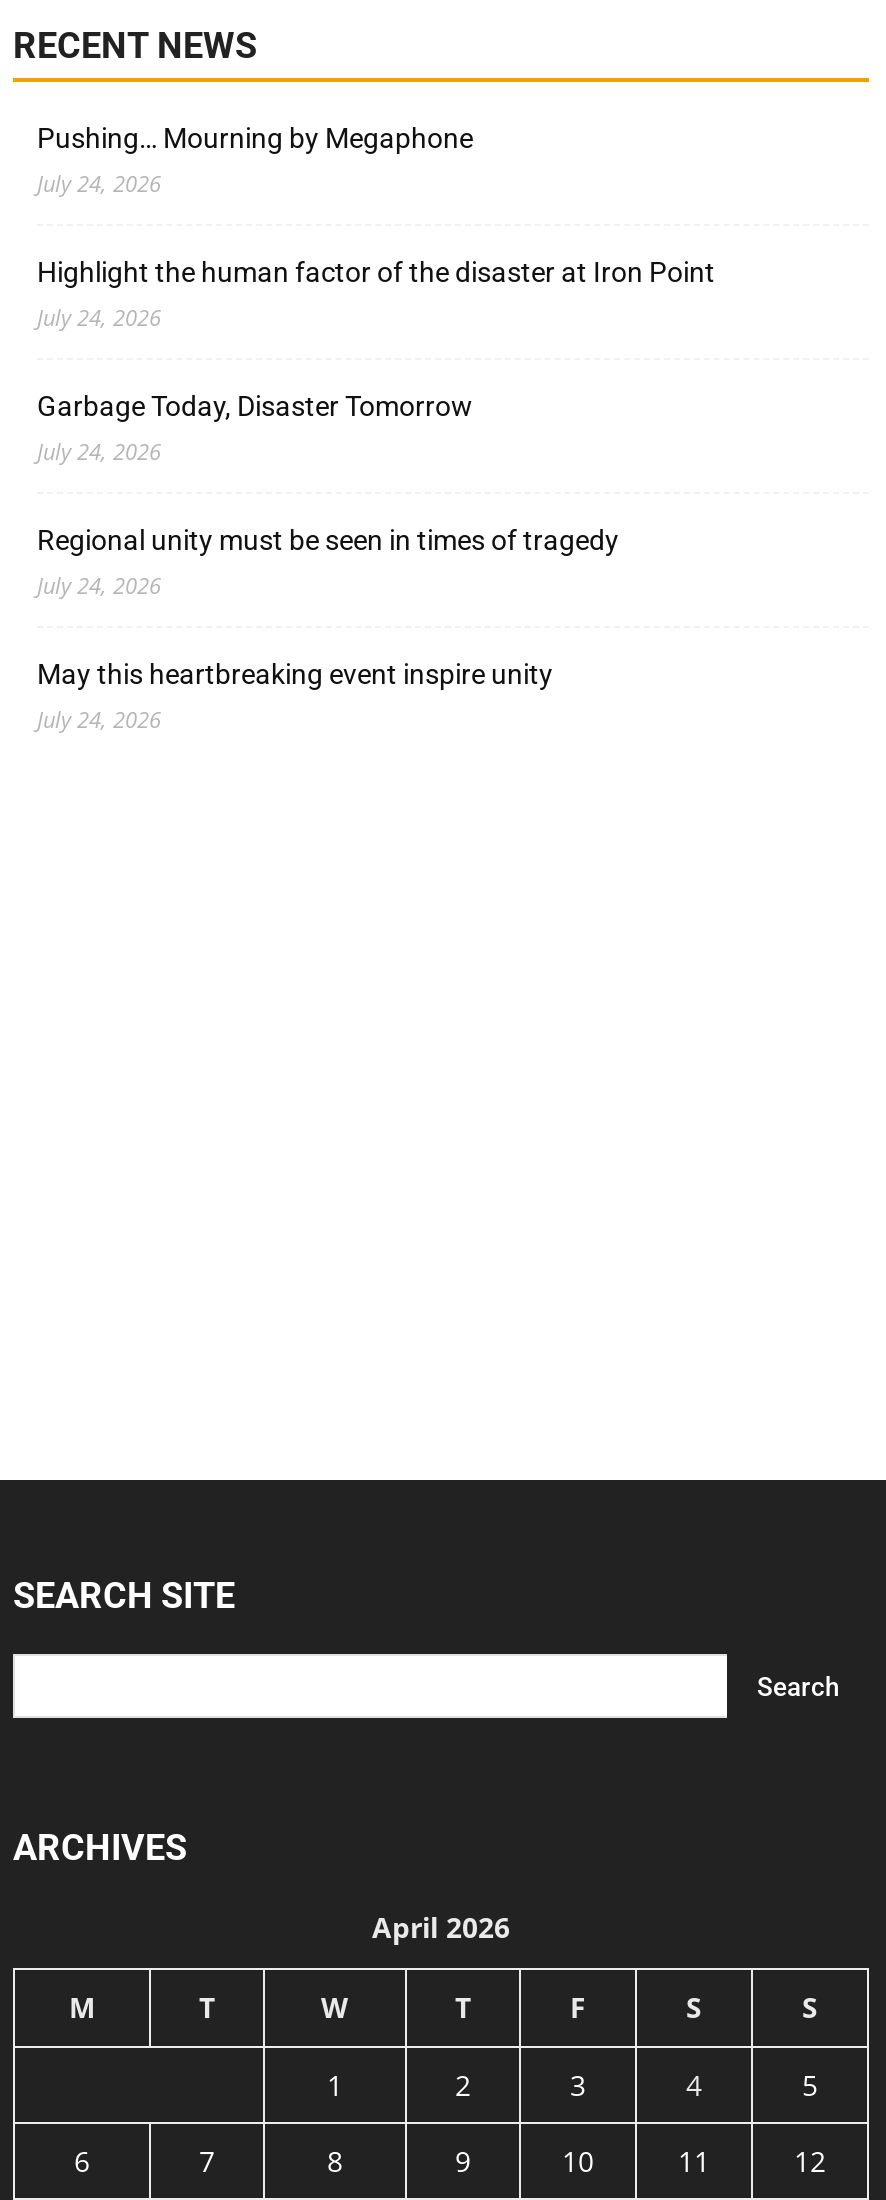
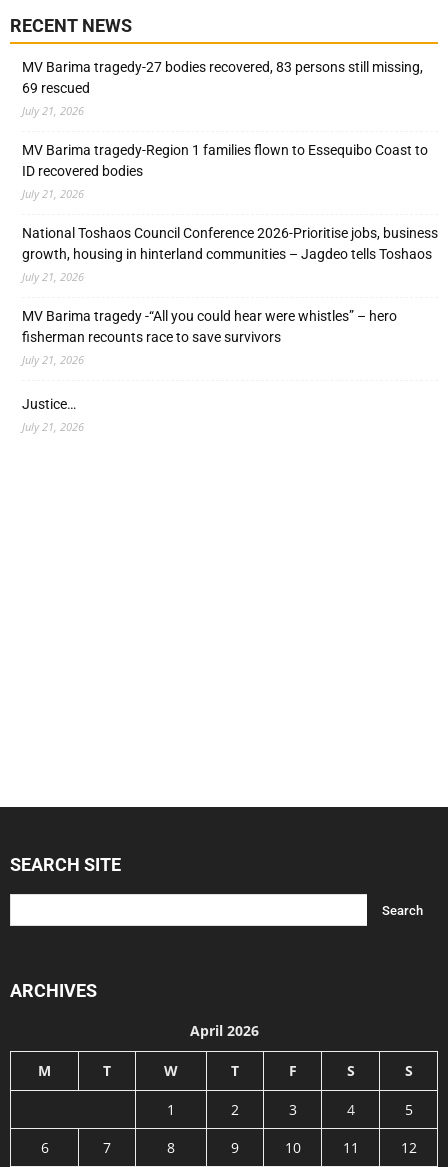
[37,122,473,198] Pushing… Mourning by Megaphone | July 24, 2026 -> [22,59,423,118] MV Barima tragedy-27 bodies recovered, 83 persons still missing, | 69 rescued | July 21, 2026
[37,256,715,332] Highlight the human factor of the disaster at Iron Point | July 24, 2026 -> [22,142,428,201] MV Barima tragedy-Region 1 families flown to Essequibo Coast to | ID recovered bodies | July 21, 2026
[37,390,473,466] Garbage Today, Disaster Tomorrow | July 24, 2026 -> [22,225,438,284] National Toshaos Council Conference 2026-Prioritise jobs, business | growth, housing in hinterland communities – Jagdeo tells Toshaos | July 21, 2026
[37,524,619,600] Regional unity must be seen in times of tragedy | July 24, 2026 -> [22,308,397,367] MV Barima tragedy -“All you could hear were whistles” – hero | fisherman recounts race to save survivors | July 21, 2026
[37,658,553,734] May this heartbreaking event inspire unity | July 24, 2026 -> [22,396,84,434] Justice… | July 21, 2026

